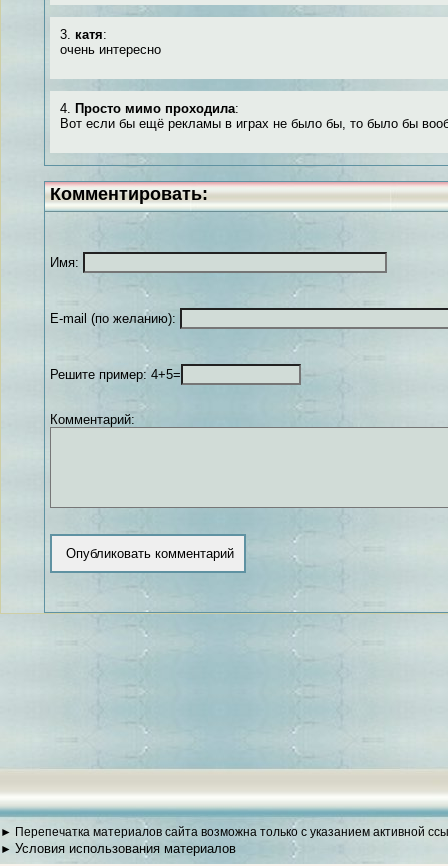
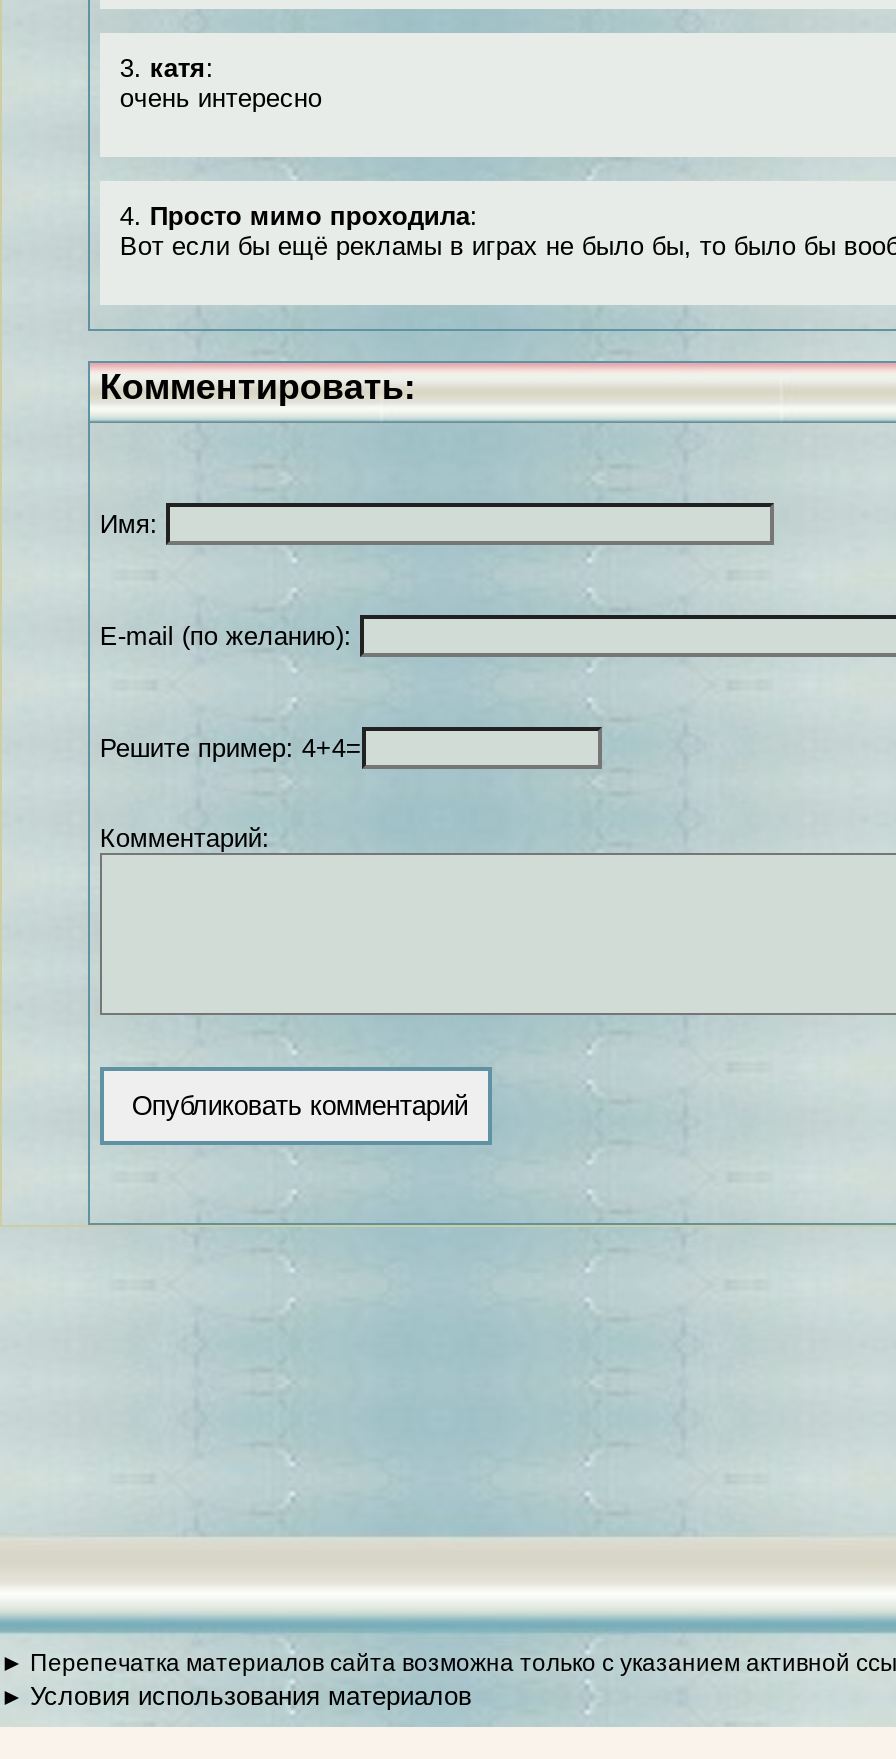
[50,367,181,382] Решите пример: 4+5= -> [100,733,362,763] Решите пример: 4+4=

